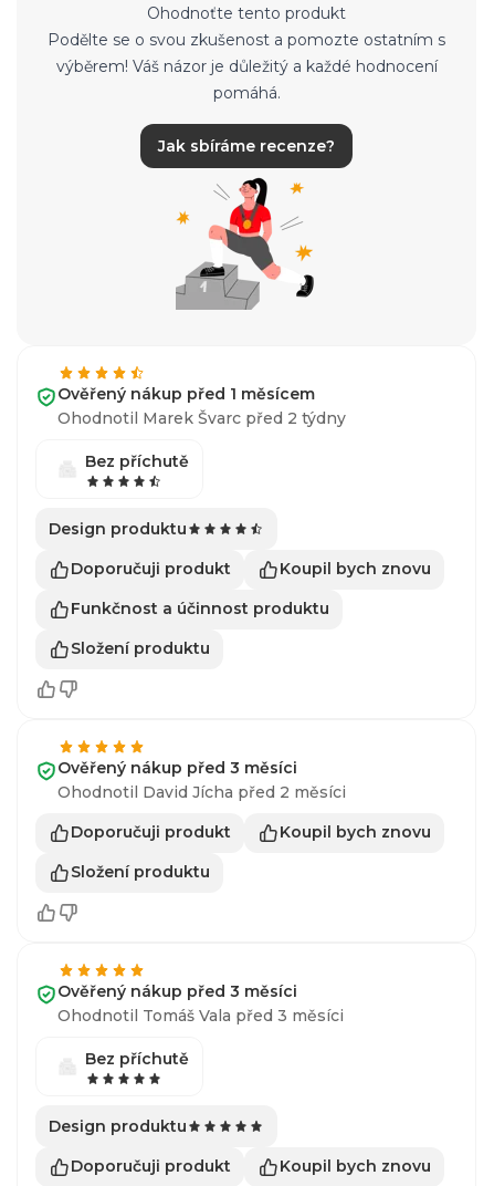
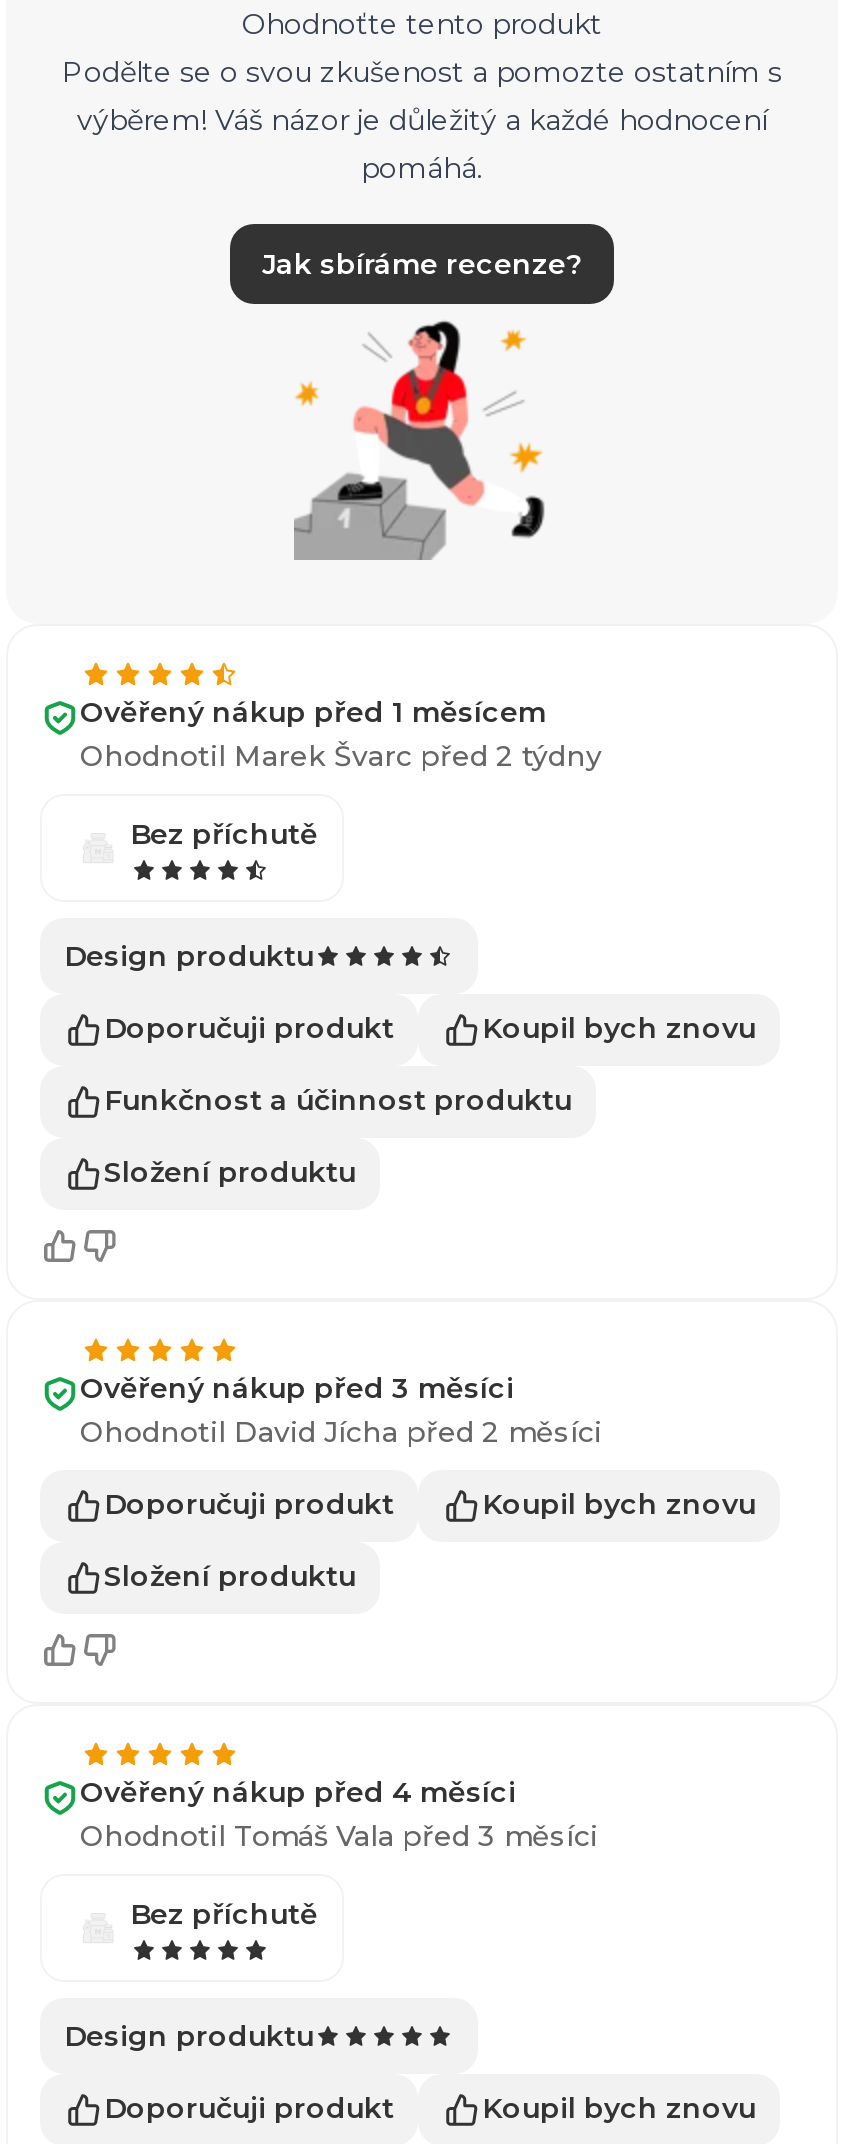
[57,981,297,1001] Ověřený nákup před 3 měsíci -> [80,1774,516,1810] Ověřený nákup před 4 měsíci

